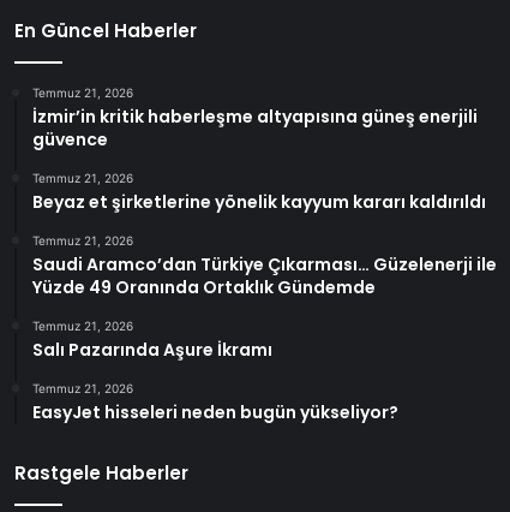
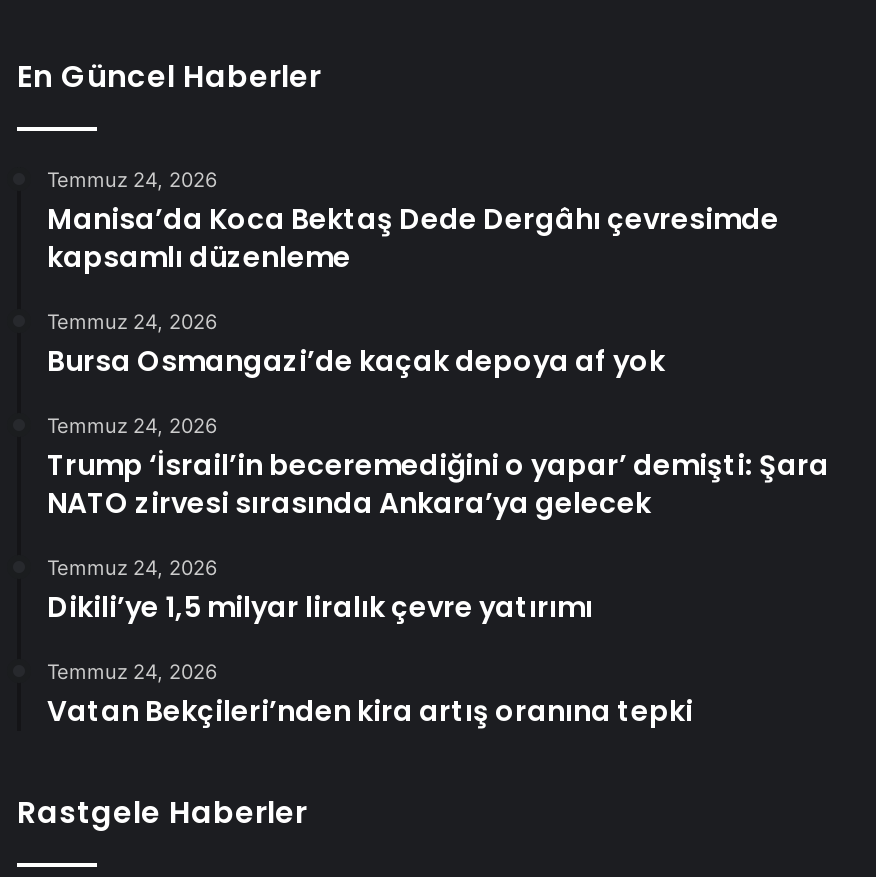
[32,85,478,151] Temmuz 21, 2026 | İzmir’in kritik haberleşme altyapısına güneş enerjili | güvence -> [47,166,779,276] Temmuz 24, 2026 | Manisa’da Koca Bektaş Dede Dergâhı çevresimde | kapsamlı düzenleme
[32,170,486,214] Temmuz 21, 2026 | Beyaz et şirketlerine yönelik kayyum kararı kaldırıldı -> [47,308,665,380] Temmuz 24, 2026 | Bursa Osmangazi’de kaçak depoya af yok
[32,233,497,299] Temmuz 21, 2026 | Saudi Aramco’dan Türkiye Çıkarması… Güzelenerji ile | Yüzde 49 Oranında Ortaklık Gündemde -> [47,412,829,522] Temmuz 24, 2026 | Trump ‘İsrail’in beceremediğini o yapar’ demişti: Şara | NATO zirvesi sırasında Ankara’ya gelecek
[32,318,272,361] Temmuz 21, 2026 | Salı Pazarında Aşure İkramı -> [47,554,593,626] Temmuz 24, 2026 | Dikili’ye 1,5 milyar liralık çevre yatırımı
[32,381,398,424] Temmuz 21, 2026 | EasyJet hisseleri neden bugün yükseliyor? -> [47,658,693,730] Temmuz 24, 2026 | Vatan Bekçileri’nden kira artış oranına tepki

